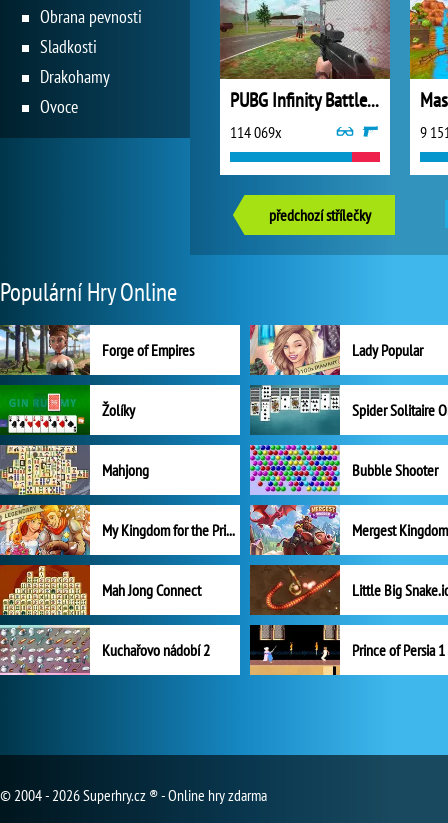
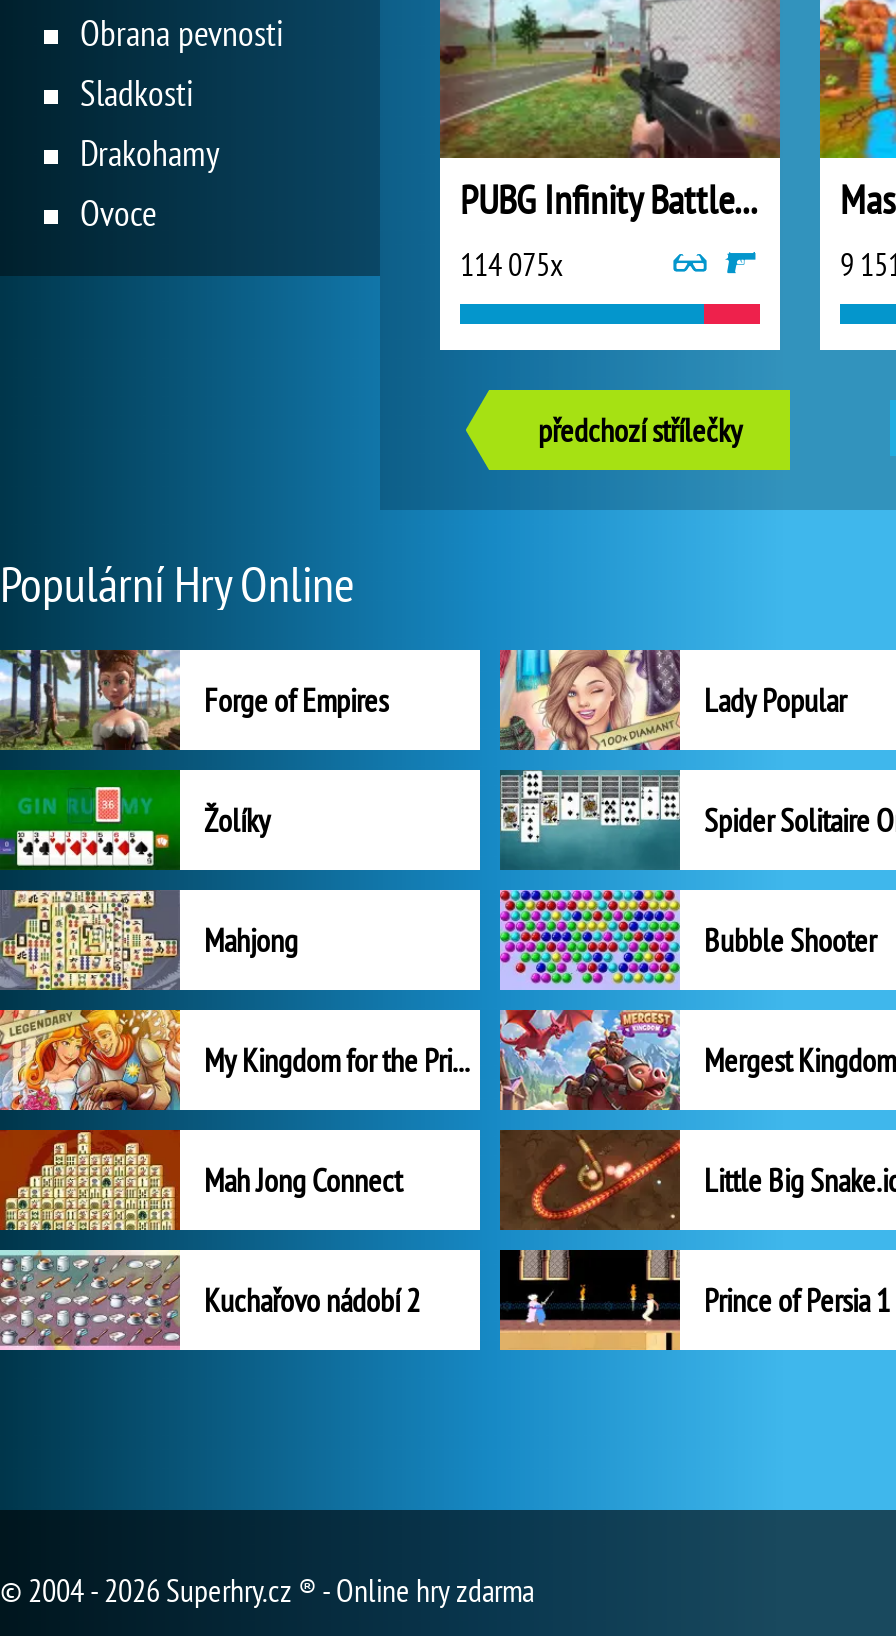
[230,122,282,142] 114 069x -> [460,244,564,284] 114 075x

